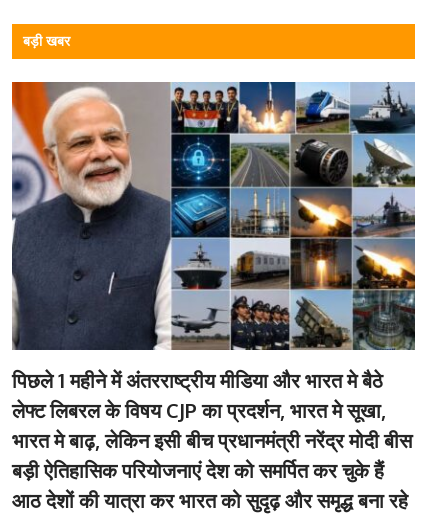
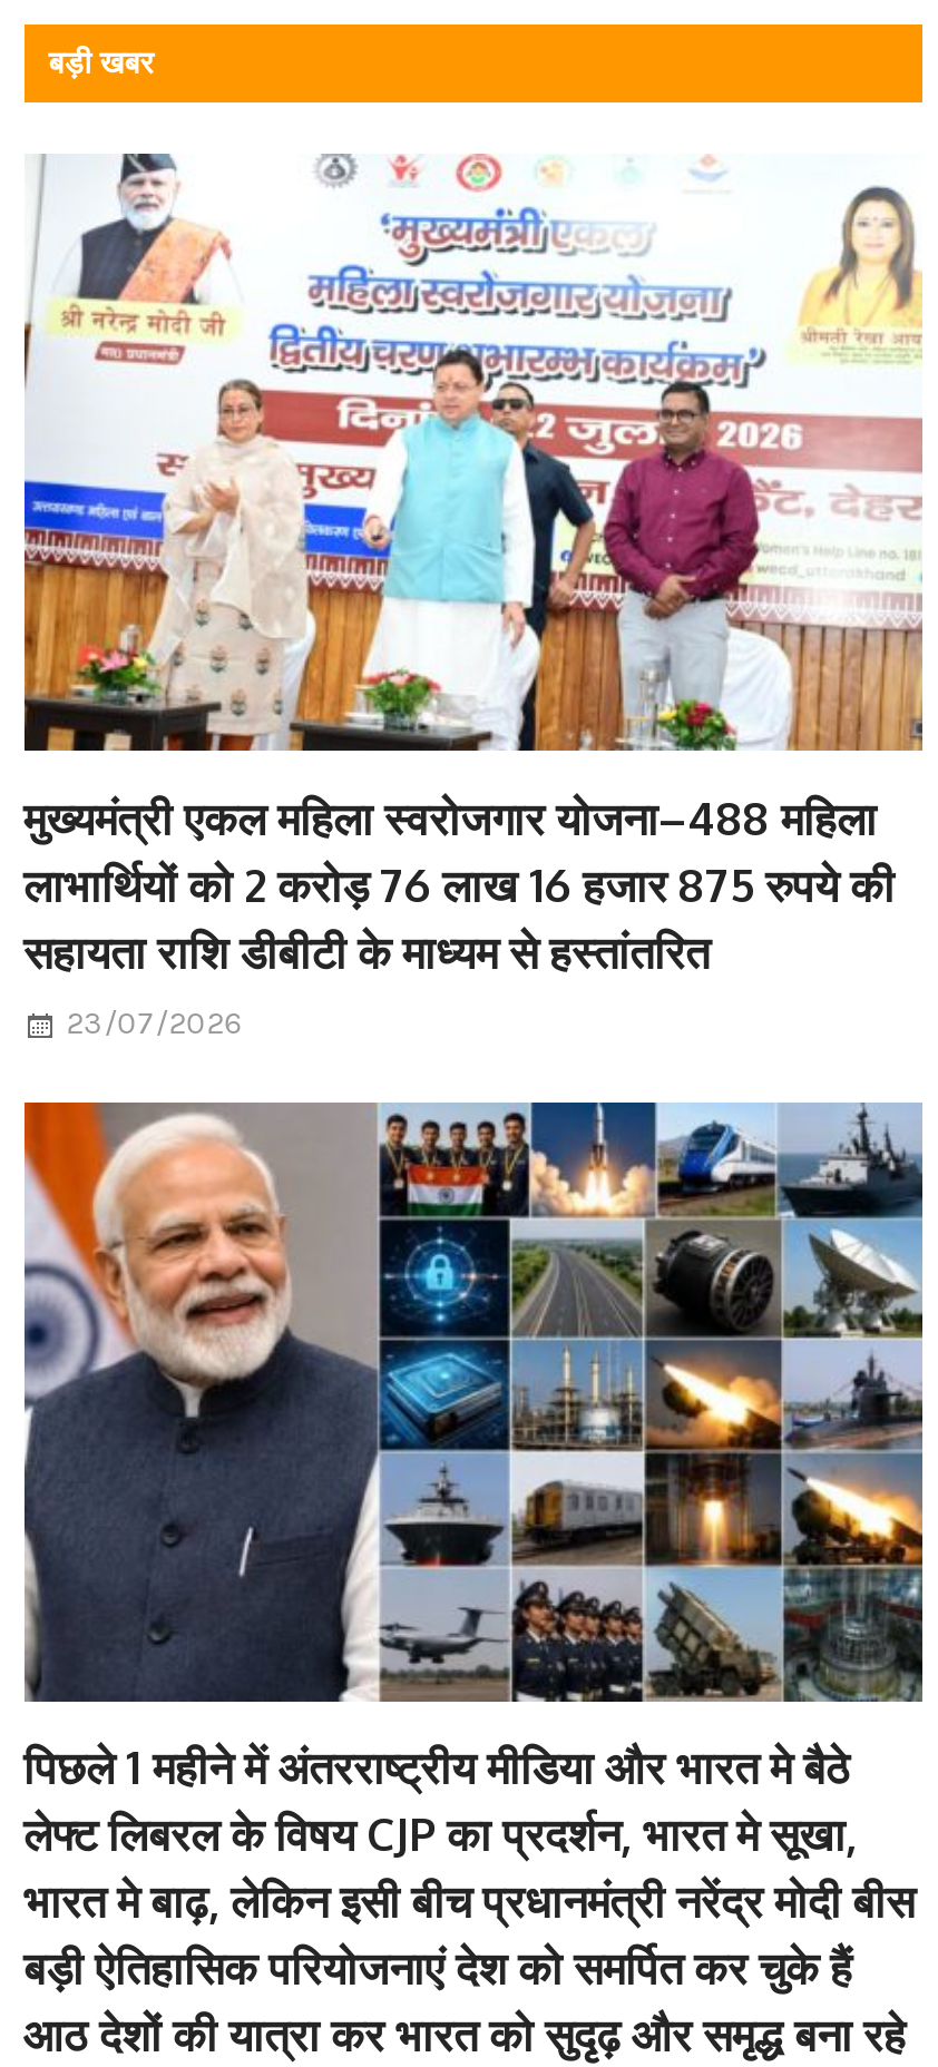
none -> [22,154,925,1044] [image] | मुख्यमंत्री एकल महिला स्वरोजगार योजना–488 महिला | लाभार्थियों को 2 करोड़ 76 लाख 16 हजार 875 रुपये की | सहायता राशि डीबीटी के माध्यम से हस्तांतरित | 23/07/2026

